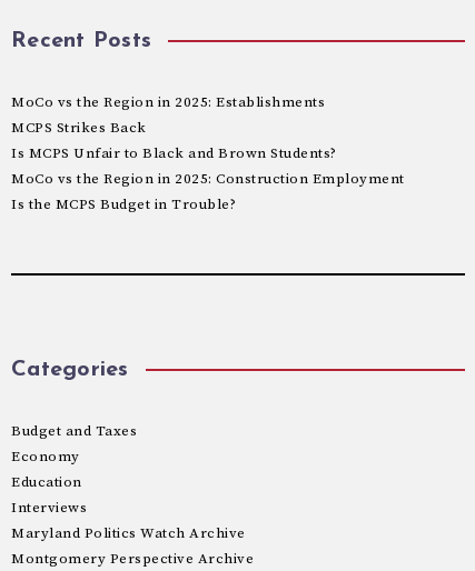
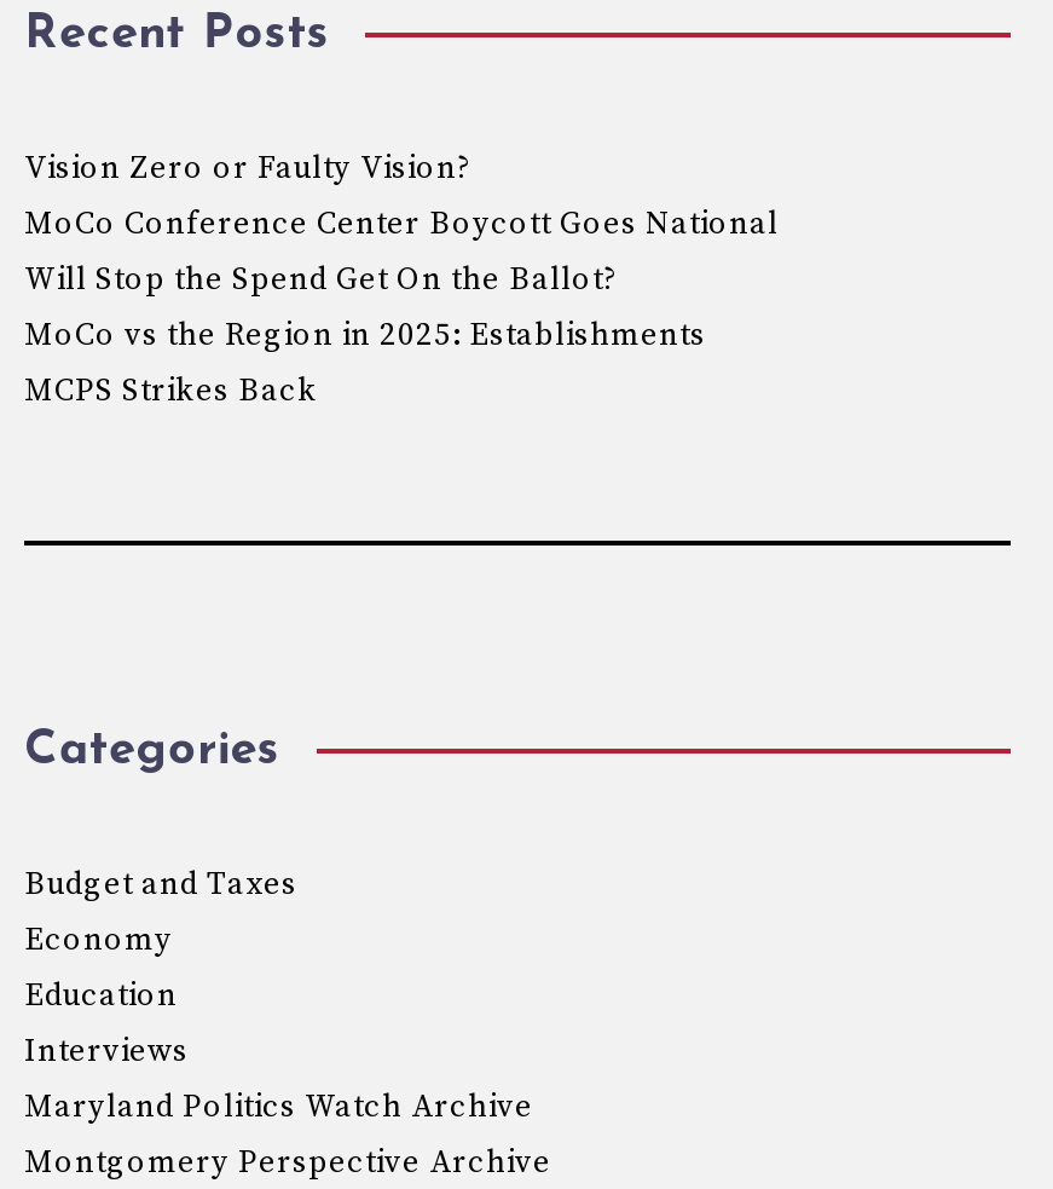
none -> [24,148,779,298] Vision Zero or Faulty Vision? | MoCo Conference Center Boycott Goes National | Will Stop the Spend Get On the Ballot?
moved [11,93,325,136] -> [24,315,706,410]: MoCo vs the Region in 2025: Establishments | MCPS Strikes Back
[11,144,404,213] Is MCPS Unfair to Black and Brown Students? | MoCo vs the Region in 2025: Construction Employment | Is the MCPS Budget in Trouble? -> none

